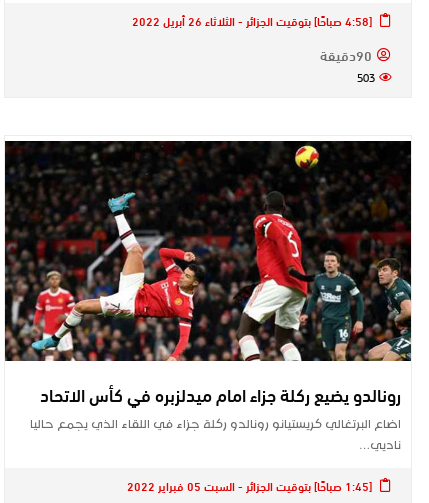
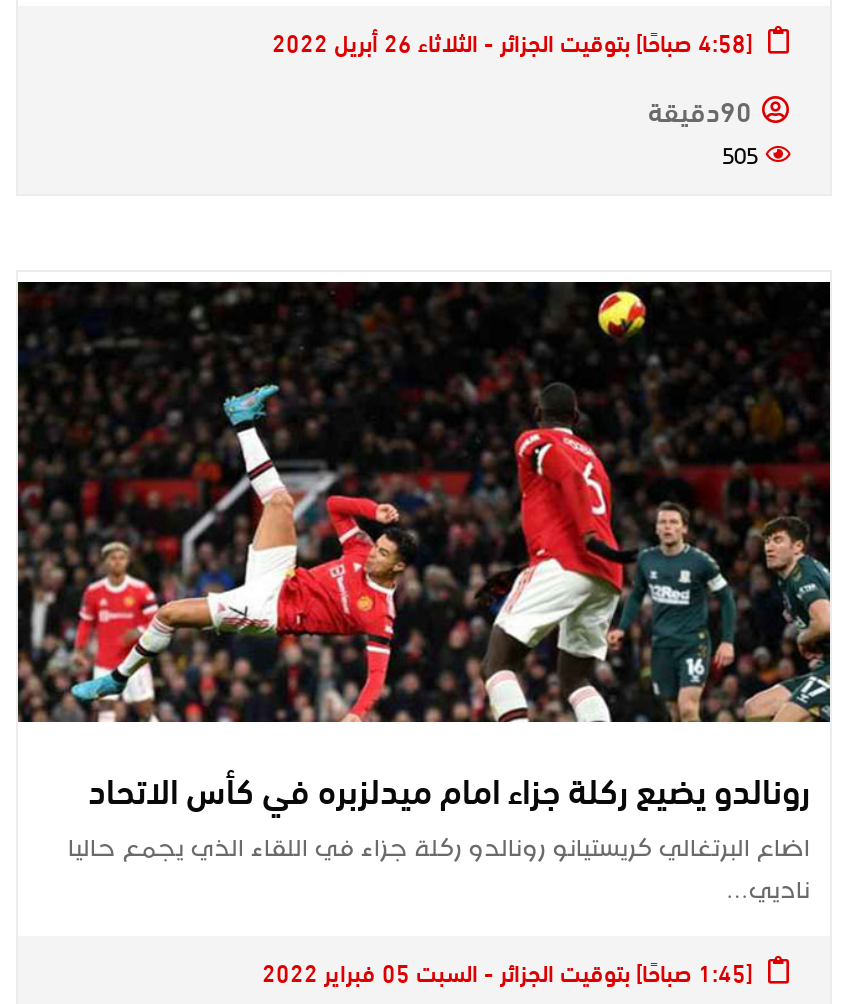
[357,65,375,87] 503 -> [722,130,758,174] 505

